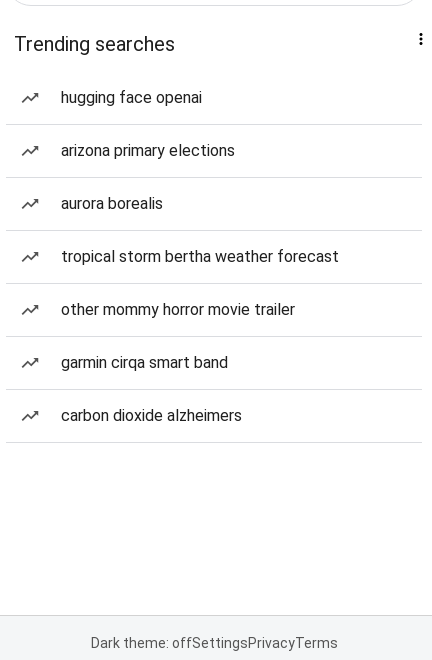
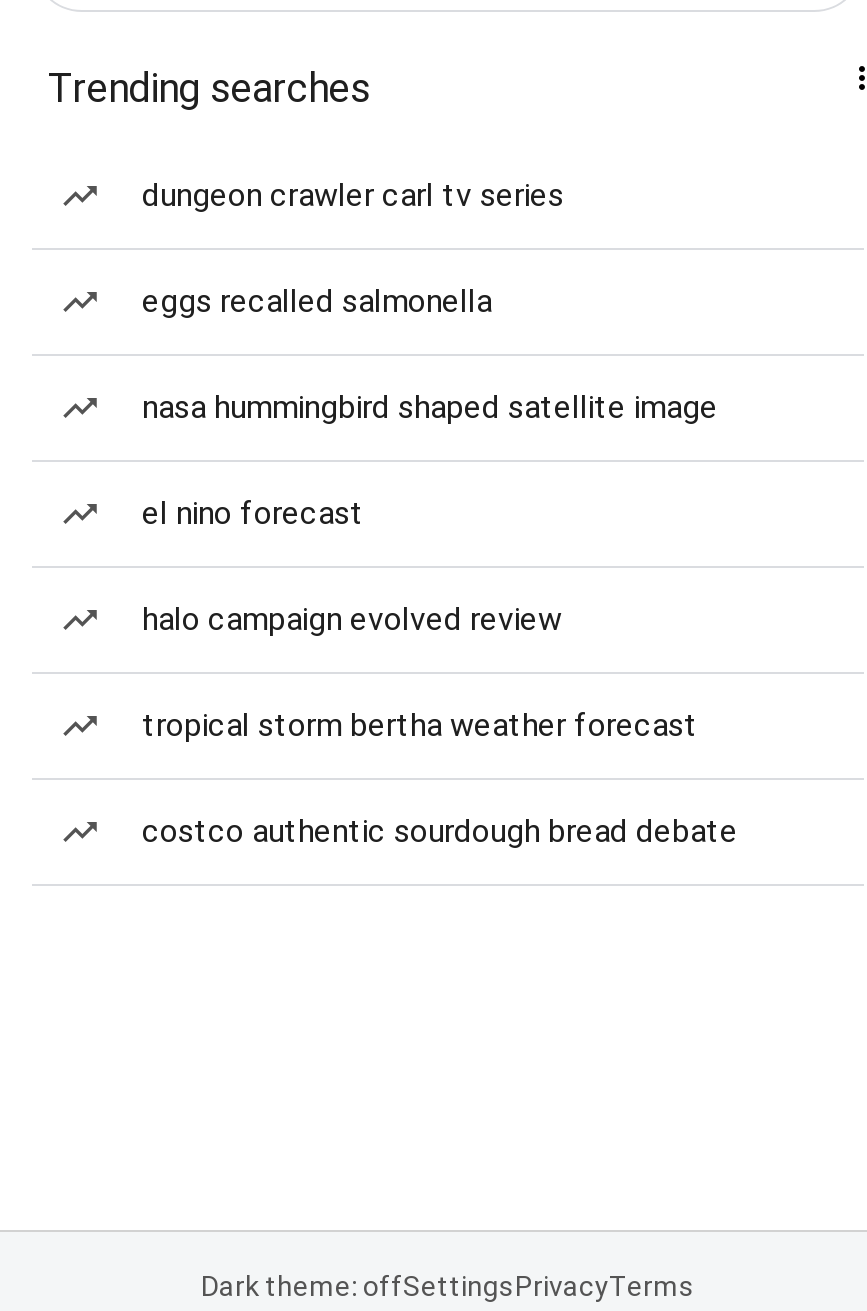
[61,88,235,213] hugging face openai | arizona primary elections | aurora borealis -> [142,176,718,638] dungeon crawler carl tv series | eggs recalled salmonella | nasa hummingbird shaped satellite image | el nino forecast | halo campaign evolved review
moved [61,247,339,266] -> [142,706,698,744]: tropical storm bertha weather forecast
[61,300,295,425] other mommy horror movie trailer | garmin cirqa smart band | carbon dioxide alzheimers -> [142,812,738,850] costco authentic sourdough bread debate

